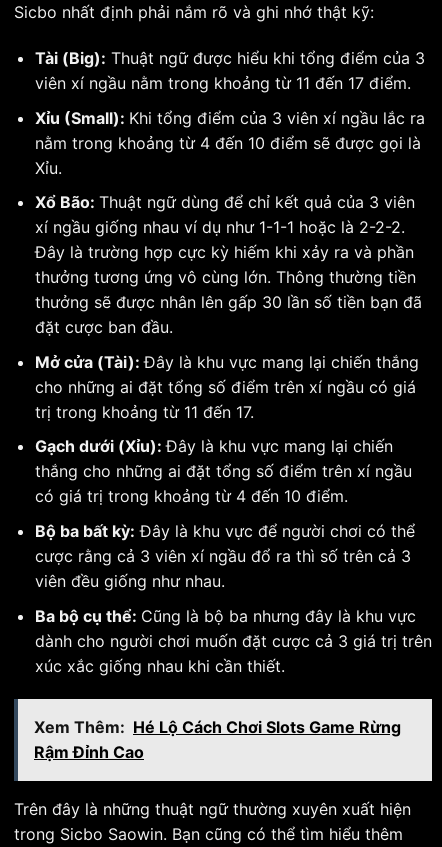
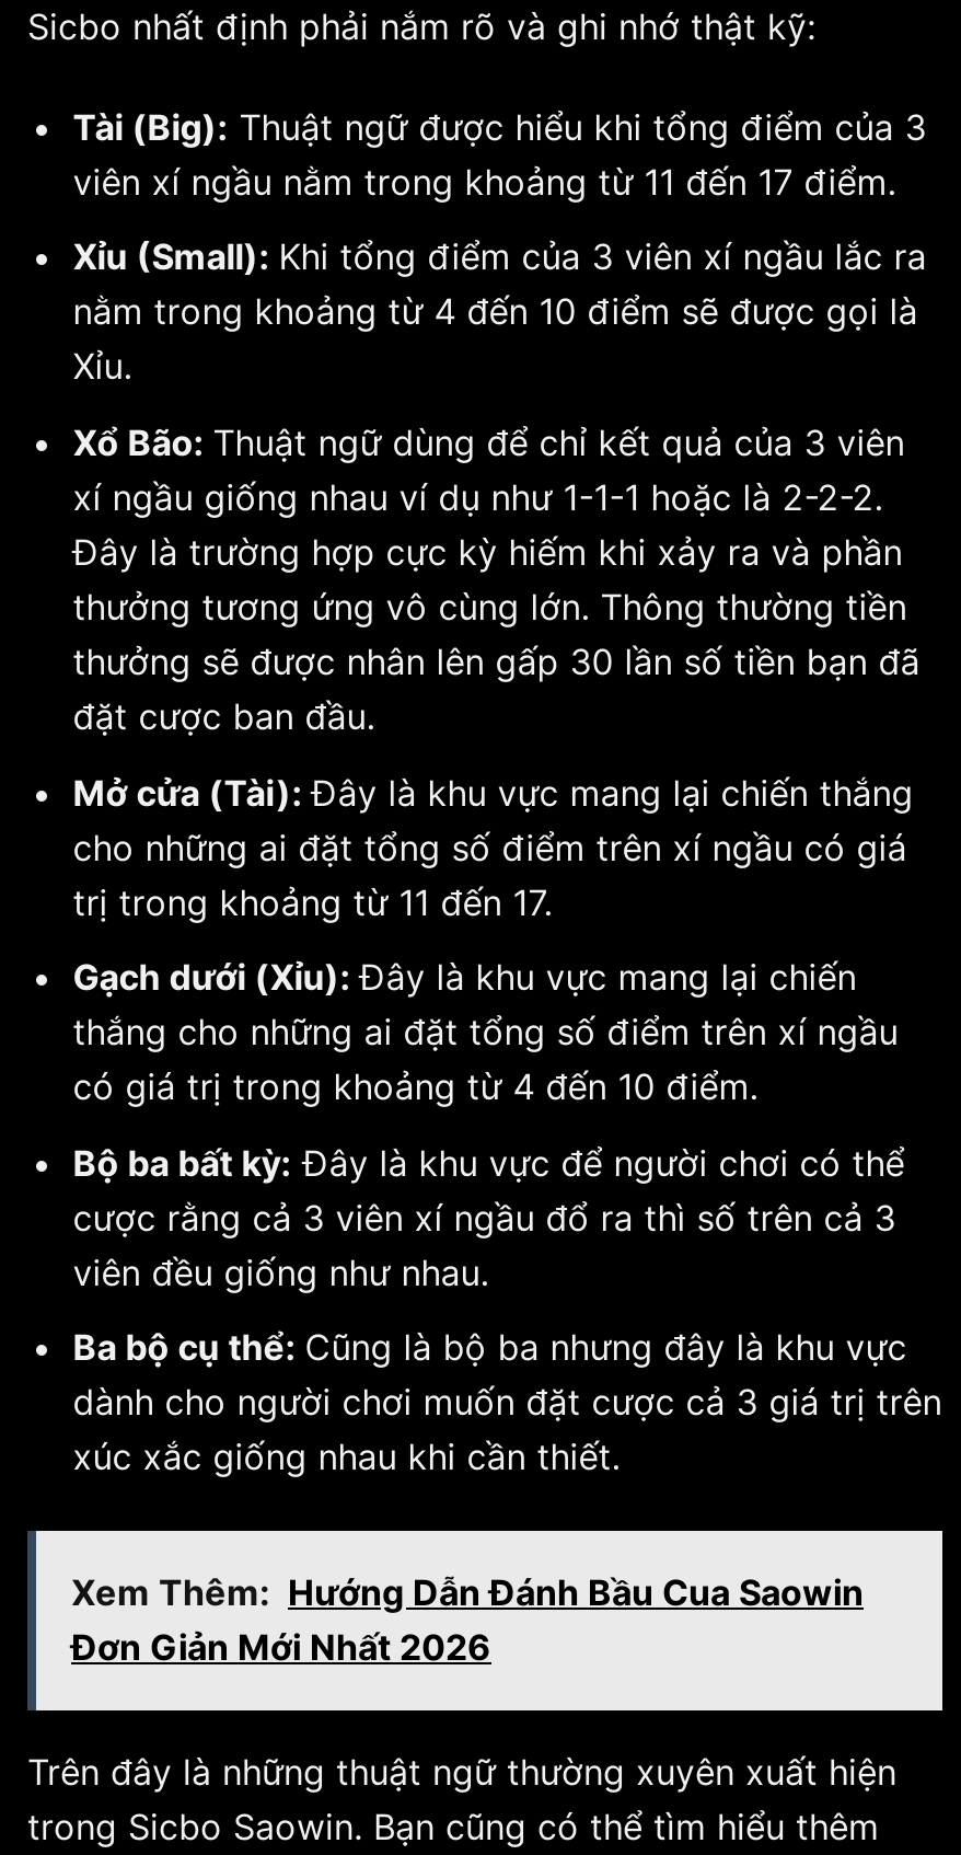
[34,717,401,762] Xem Thêm: Hé Lộ Cách Chơi Slots Game Rừng | Rậm Đỉnh Cao -> [71,1571,864,1670] Xem Thêm: Hướng Dẫn Đánh Bầu Cua Saowin | Đơn Giản Mới Nhất 2026

